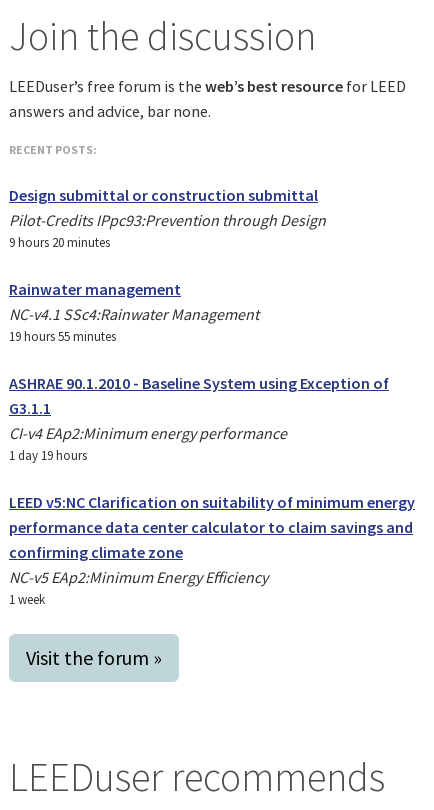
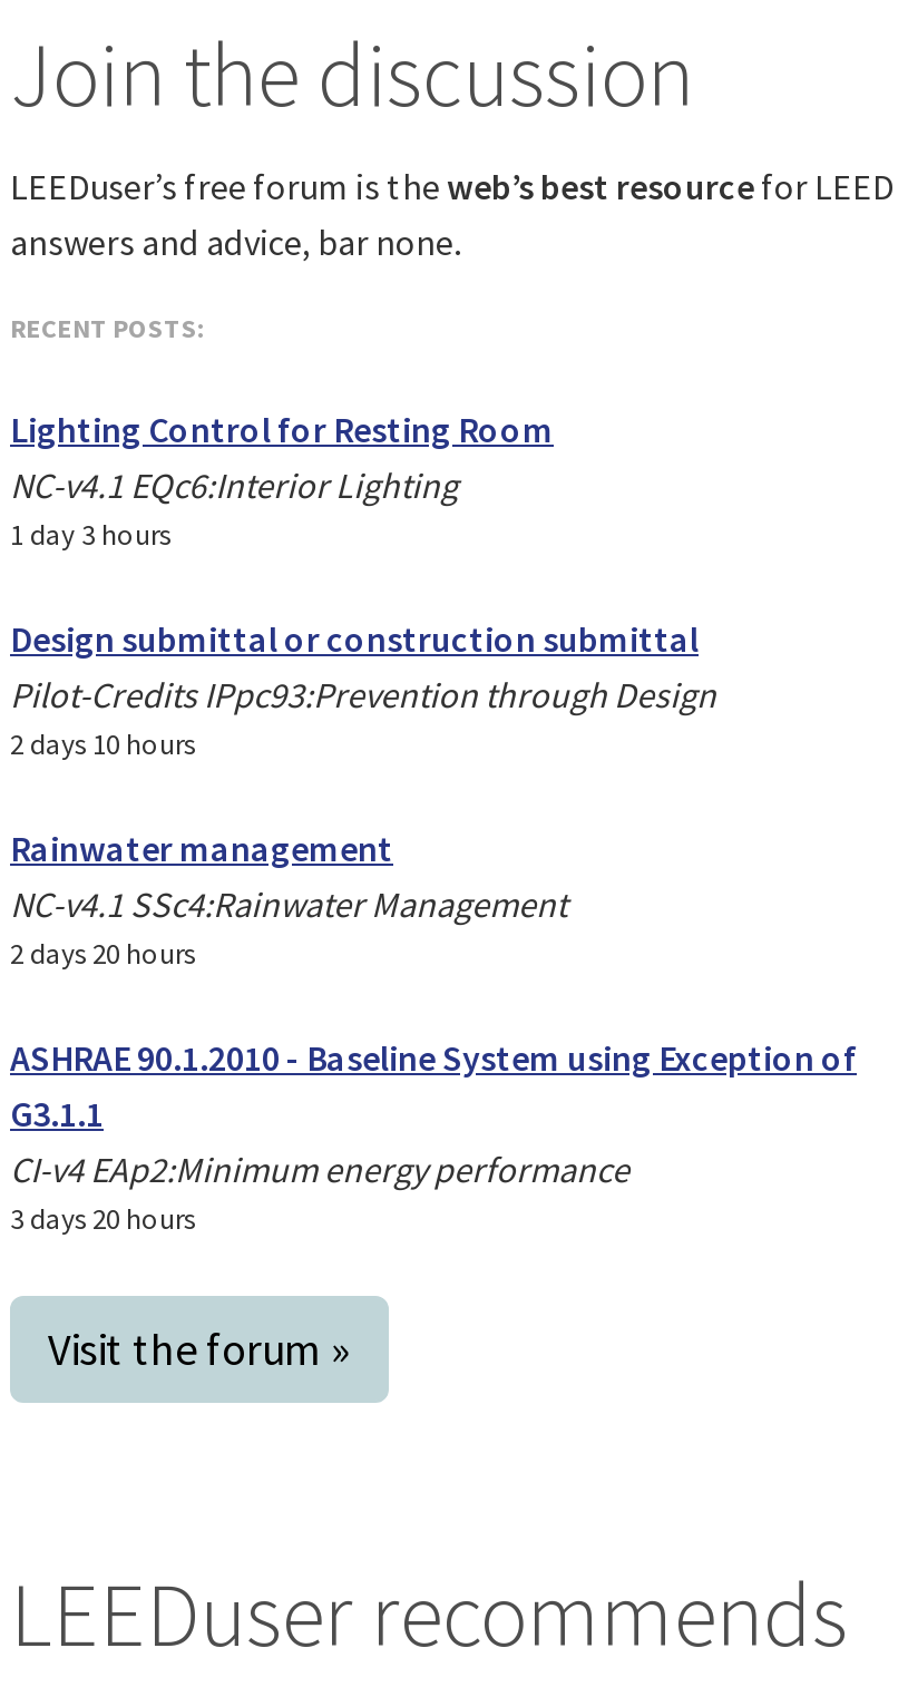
none -> [10,406,554,553] Lighting Control for Resting Room | NC-v4.1 EQc6:Interior Lighting | 1 day 3 hours
moved [9,184,326,229] -> [10,615,716,715]: Design submittal or construction submittal | Pilot-Credits IPpc93:Prevention through Design
[9,233,110,250] 9 hours 20 minutes -> [10,724,195,762] 2 days 10 hours
moved [9,278,259,323] -> [10,825,567,925]: Rainwater management | NC-v4.1 SSc4:Rainwater Management
[9,327,116,344] 19 hours 55 minutes -> [10,934,195,972] 2 days 20 hours
moved [9,372,389,442] -> [10,1034,857,1190]: ASHRAE 90.1.2010 - Baseline System using Exception of | G3.1.1 | CI-v4 EAp2:Minimum energy performance
[9,446,415,607] 1 day 19 hours | LEED v5:NC Clarification on suitability of minimum energy | performance data center calculator to claim savings and | confirming climate zone | NC-v5 EAp2:Minimum Energy Efficiency | 1 week -> [10,1199,195,1237] 3 days 20 hours

